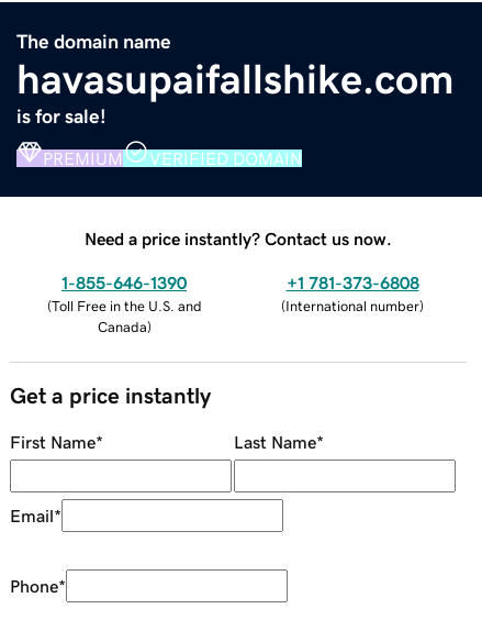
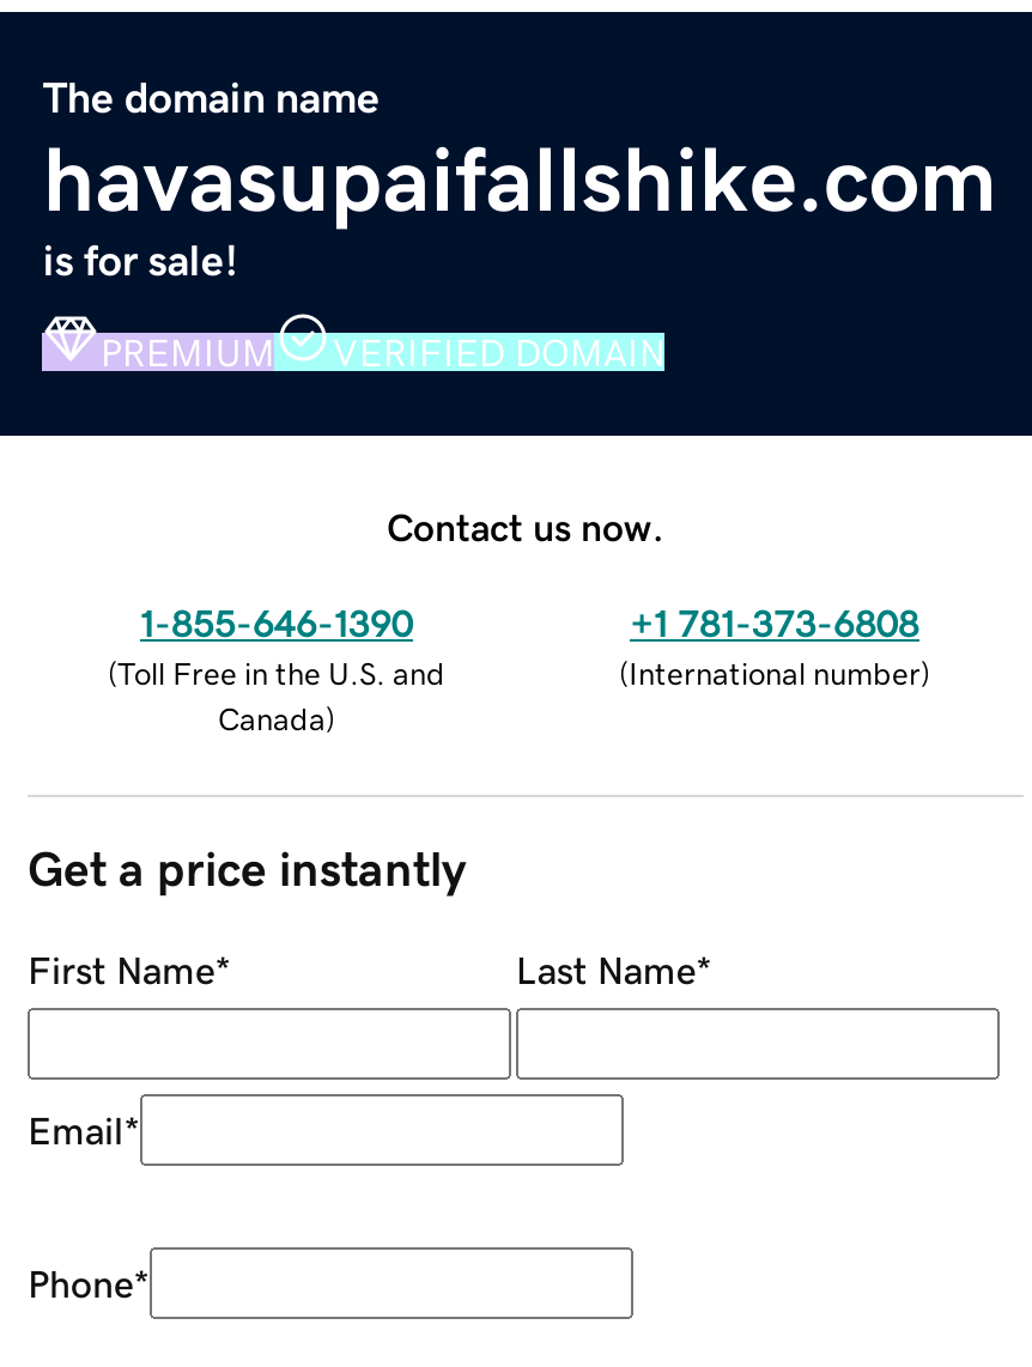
[85,229,392,247] Need a price instantly? Contact us now. -> [387,507,664,545] Contact us now.

